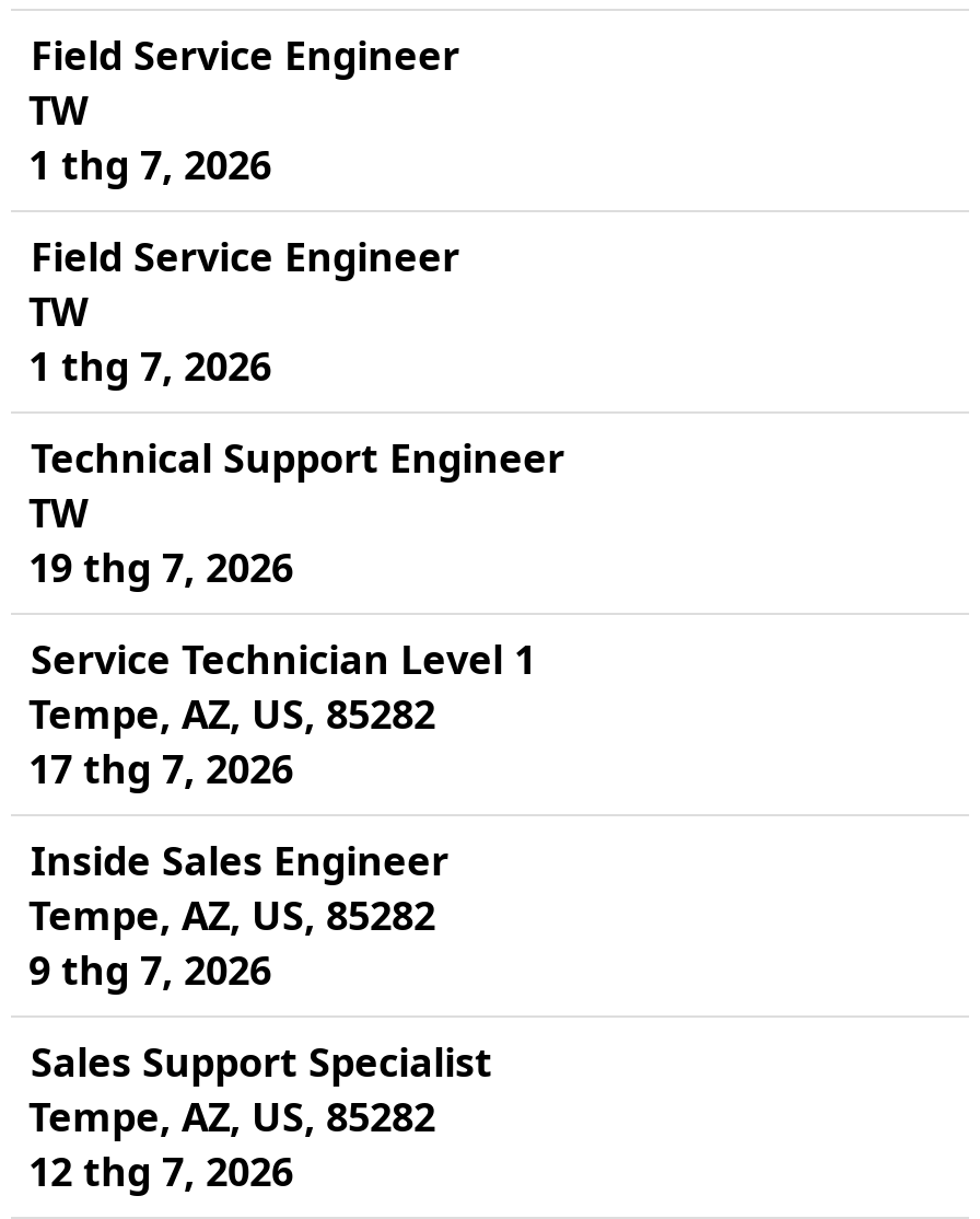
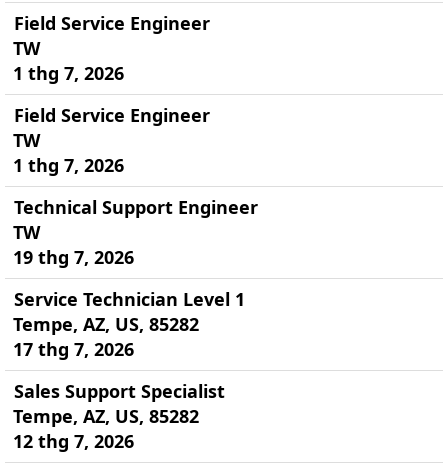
[28,834,448,996] Inside Sales Engineer | Tempe, AZ, US, 85282 | 9 thg 7, 2026 -> none

